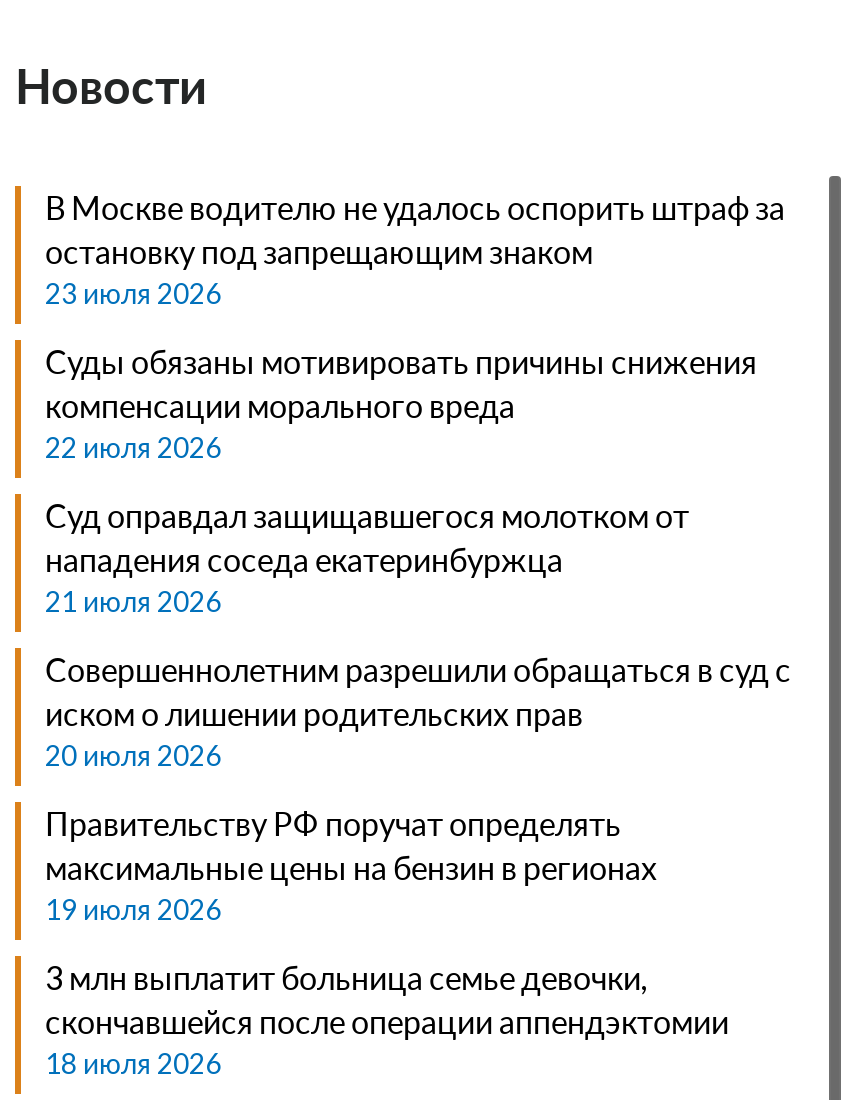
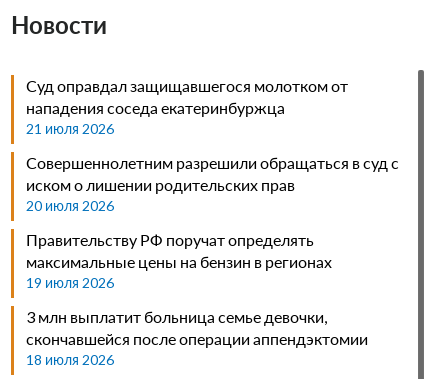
[45,188,785,464] В Москве водителю не удалось оспорить штраф за | остановку под запрещающим знаком | 23 июля 2026 | Суды обязаны мотивировать причины снижения | компенсации морального вреда | 22 июля 2026 -> none

